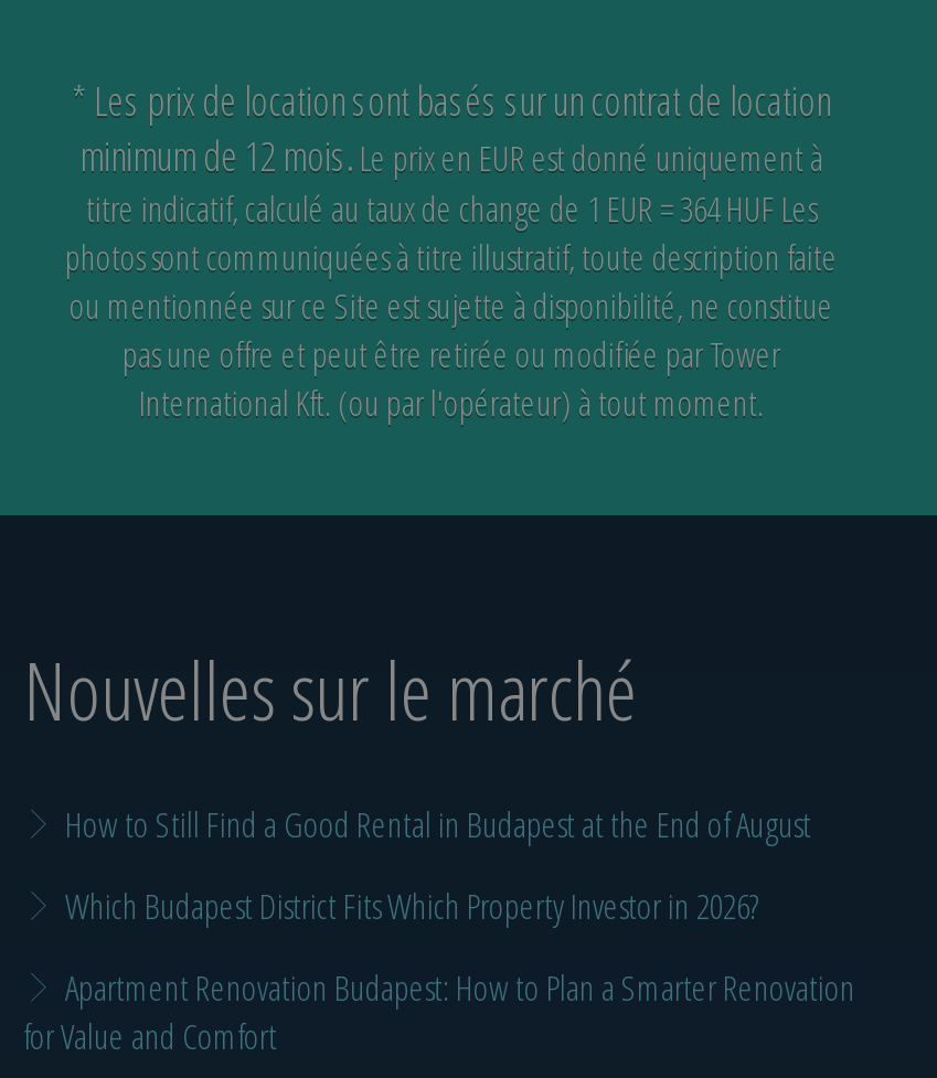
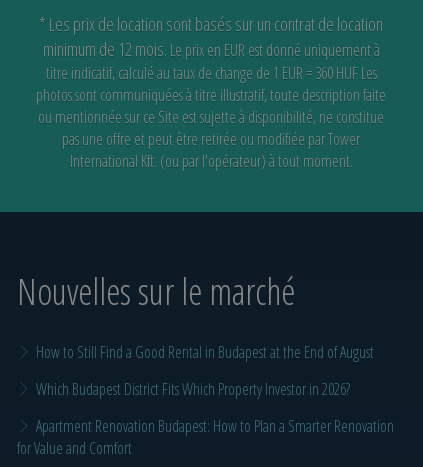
[86,184,817,233] titre indicatif, calculé au taux de change de 1 EUR = 364 HUF Les -> [45,62,376,84] titre indicatif, calculé au taux de change de 1 EUR = 360 HUF Les

